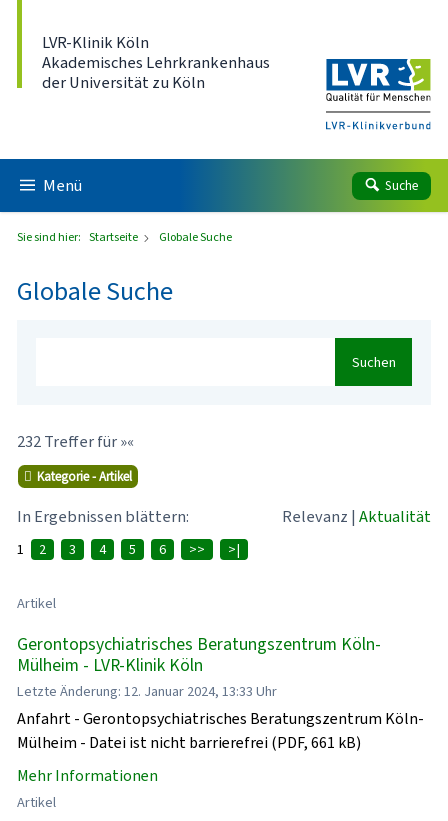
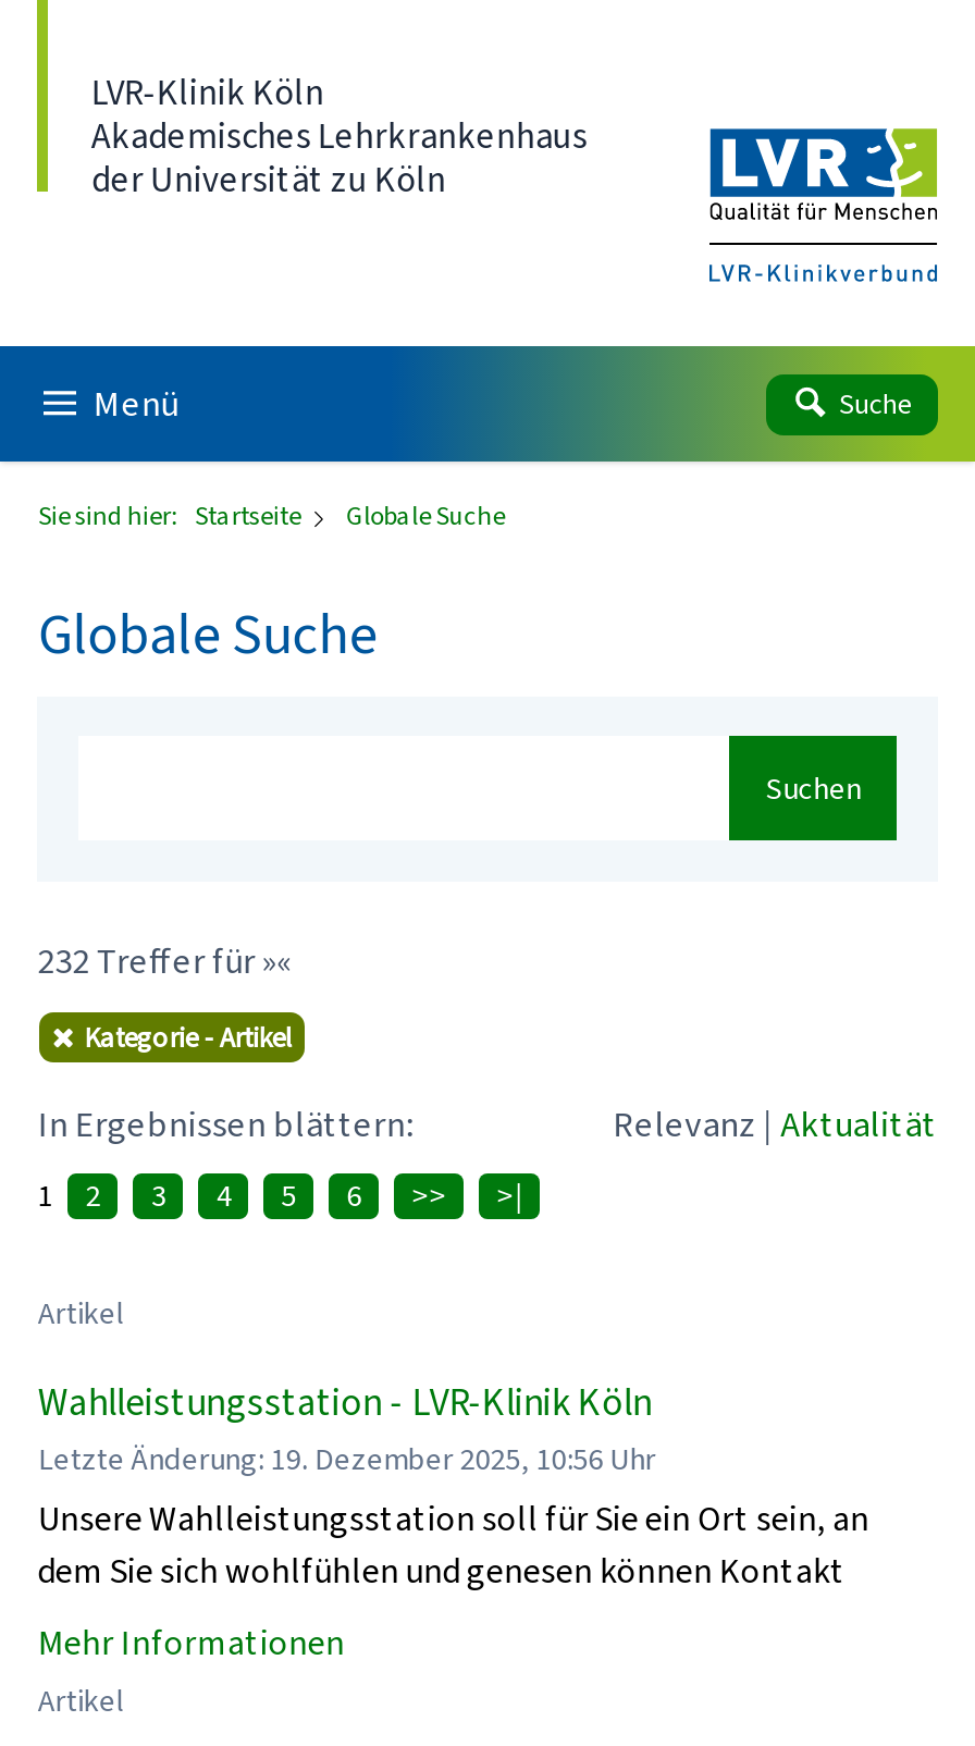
[17,632,424,753] Gerontopsychiatrisches Beratungszentrum Köln- | Mülheim - LVR-Klinik Köln | Letzte Änderung: 12. Januar 2024, 13:33 Uhr | Anfahrt - Gerontopsychiatrisches Beratungszentrum Köln- | Mülheim - Datei ist nicht barrierefrei (PDF, 661 kB) -> [38,1376,869,1595] Wahlleistungsstation - LVR-Klinik Köln | Letzte Änderung: 19. Dezember 2025, 10:56 Uhr | Unsere Wahlleistungsstation soll für Sie ein Ort sein, an | dem Sie sich wohlfühlen und genesen können Kontakt

